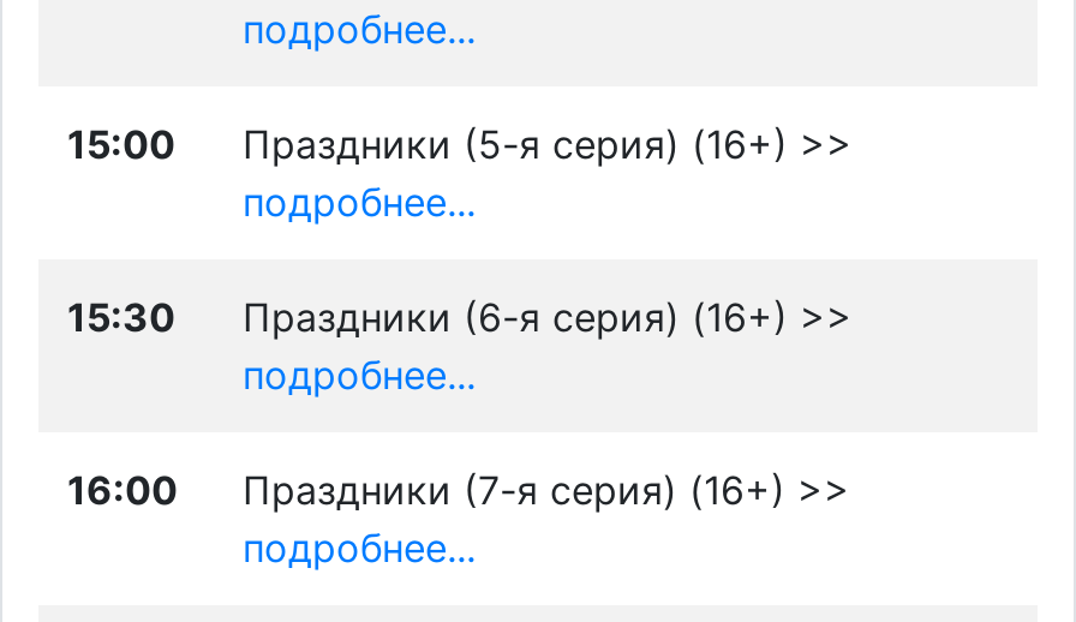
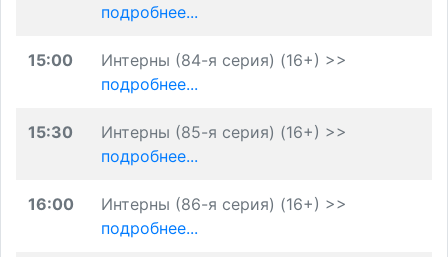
[243,120,853,168] Праздники (5-я серия) (16+) >> -> [101,50,347,70] Интерны (84-я серия) (16+) >>
[243,293,853,341] Праздники (6-я серия) (16+) >> -> [101,122,347,142] Интерны (85-я серия) (16+) >>
[243,466,850,514] Праздники (7-я серия) (16+) >> -> [101,194,347,214] Интерны (86-я серия) (16+) >>

